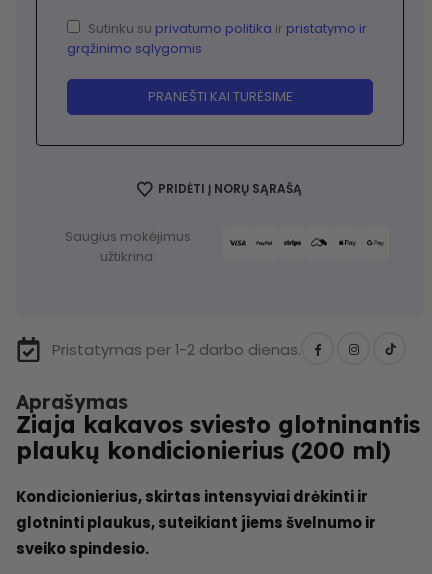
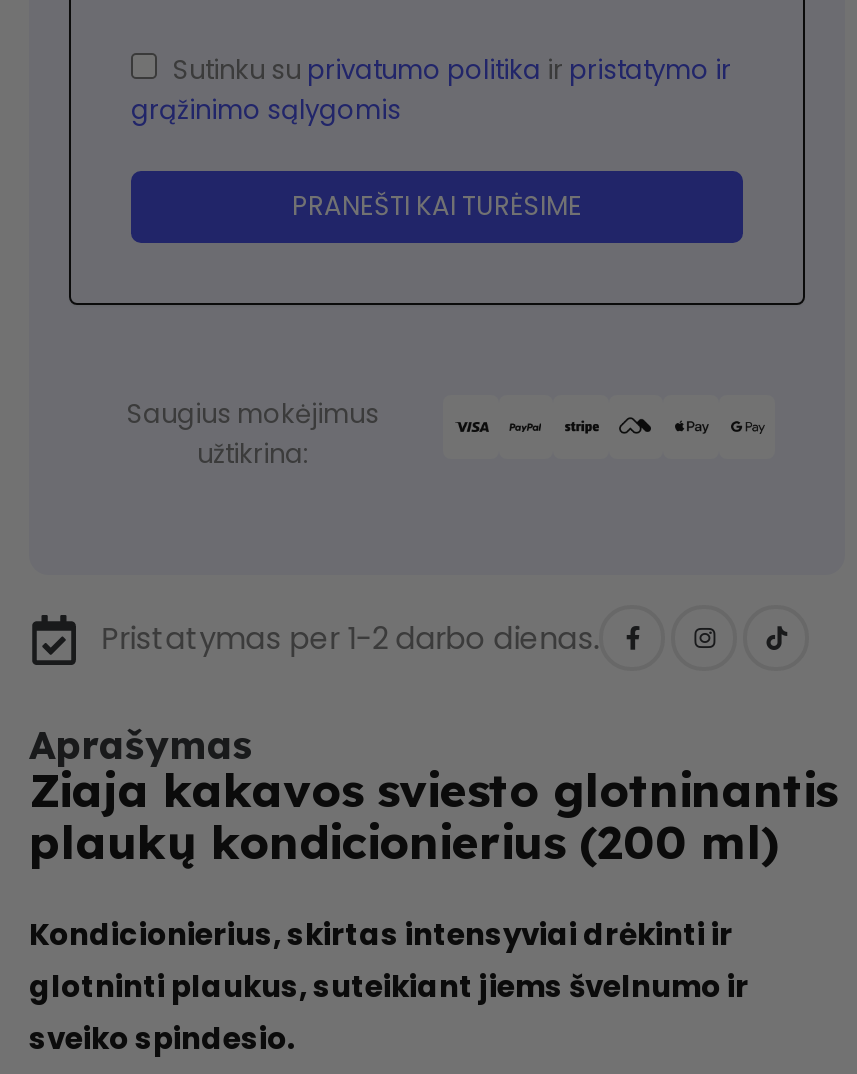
[158,180,302,197] PRIDĖTI Į NORŲ SĄRAŠĄ -> none

